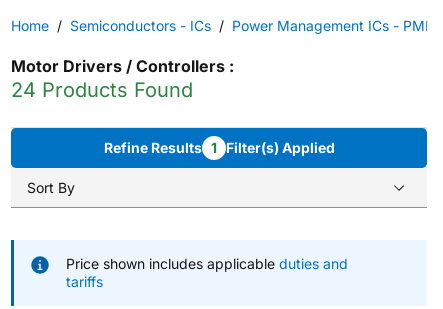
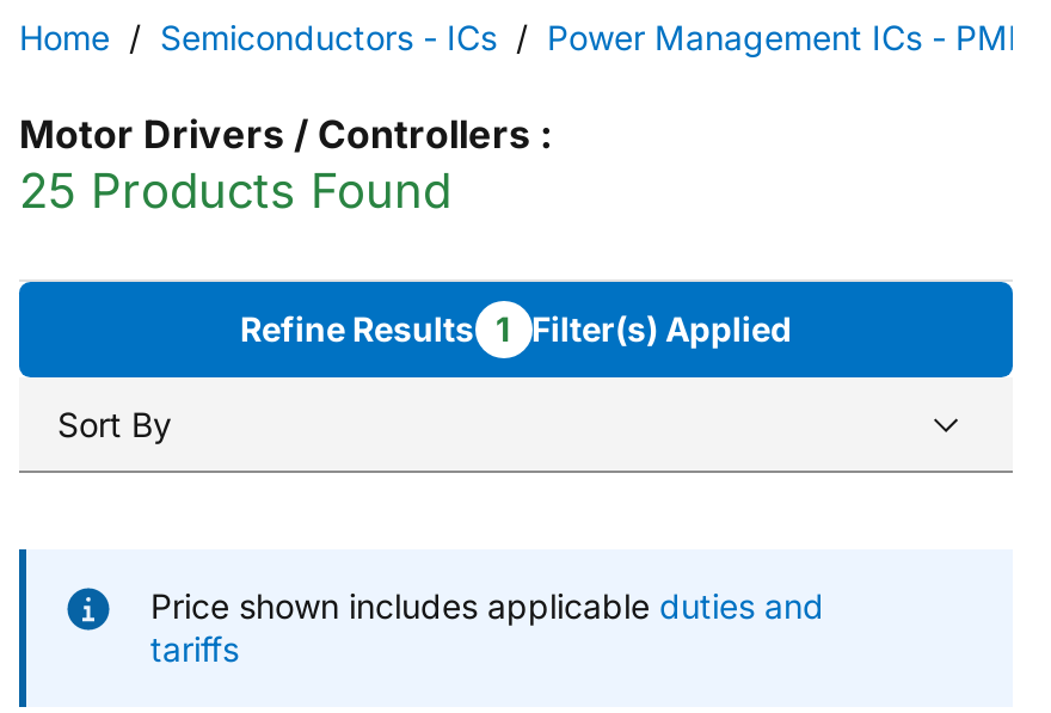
[11,78,193,102] 24 Products Found -> [19,162,451,220] 25 Products Found

